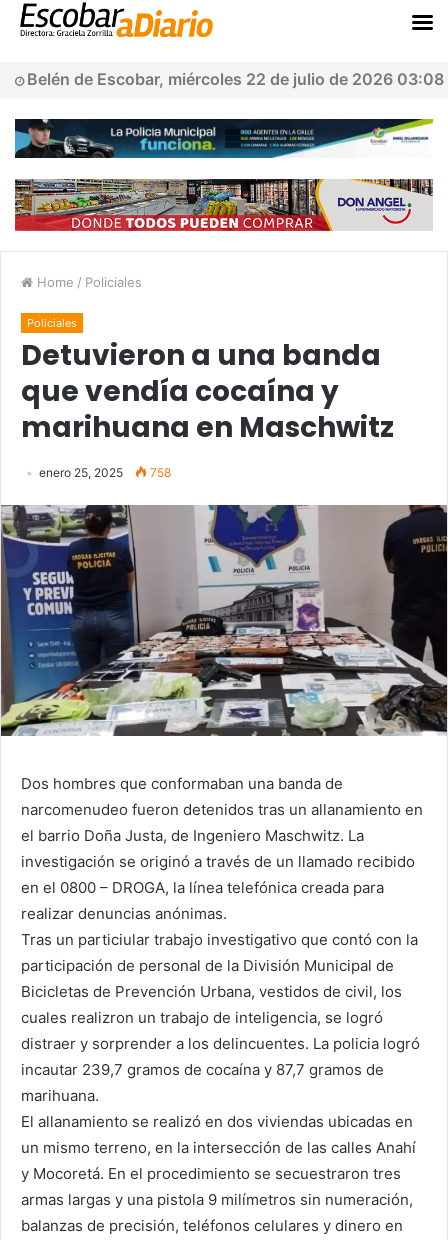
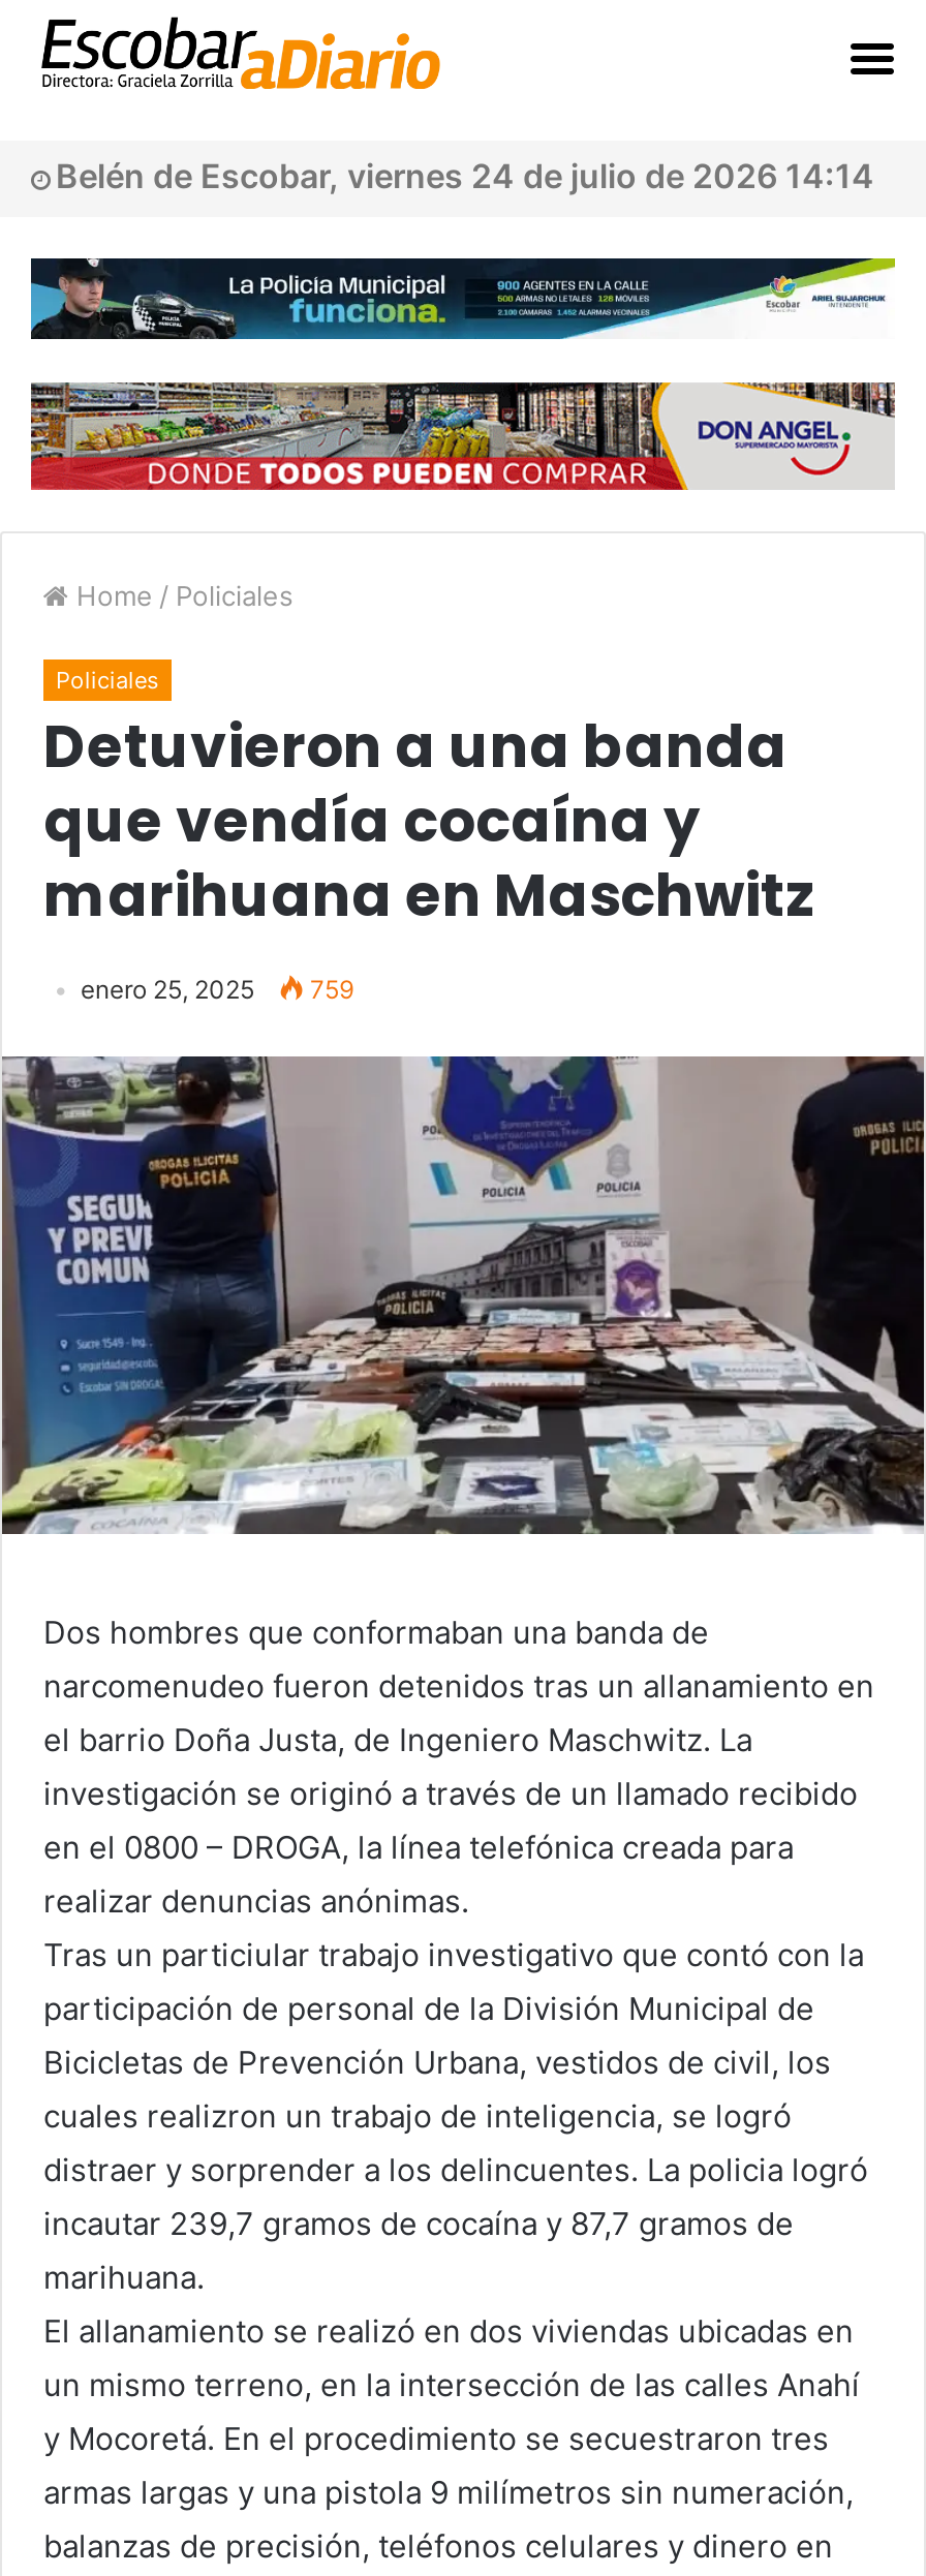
[27,69,444,89] Belén de Escobar, miércoles 22 de julio de 2026 03:08 -> [56,155,874,196] Belén de Escobar, viernes 24 de julio de 2026 14:14
[39,465,171,480] enero 25, 2025 758 -> [81,974,353,1005] enero 25, 2025 759

